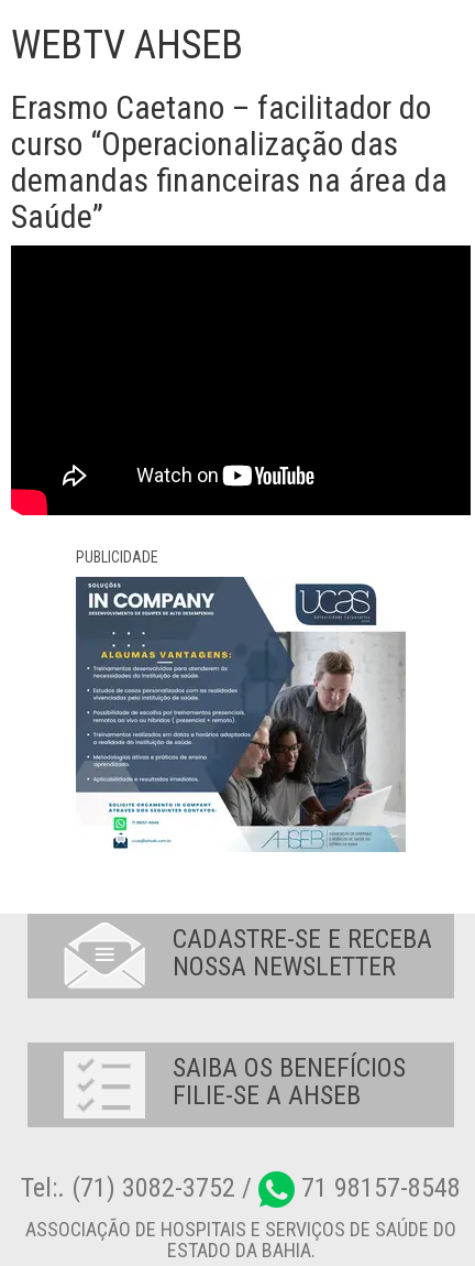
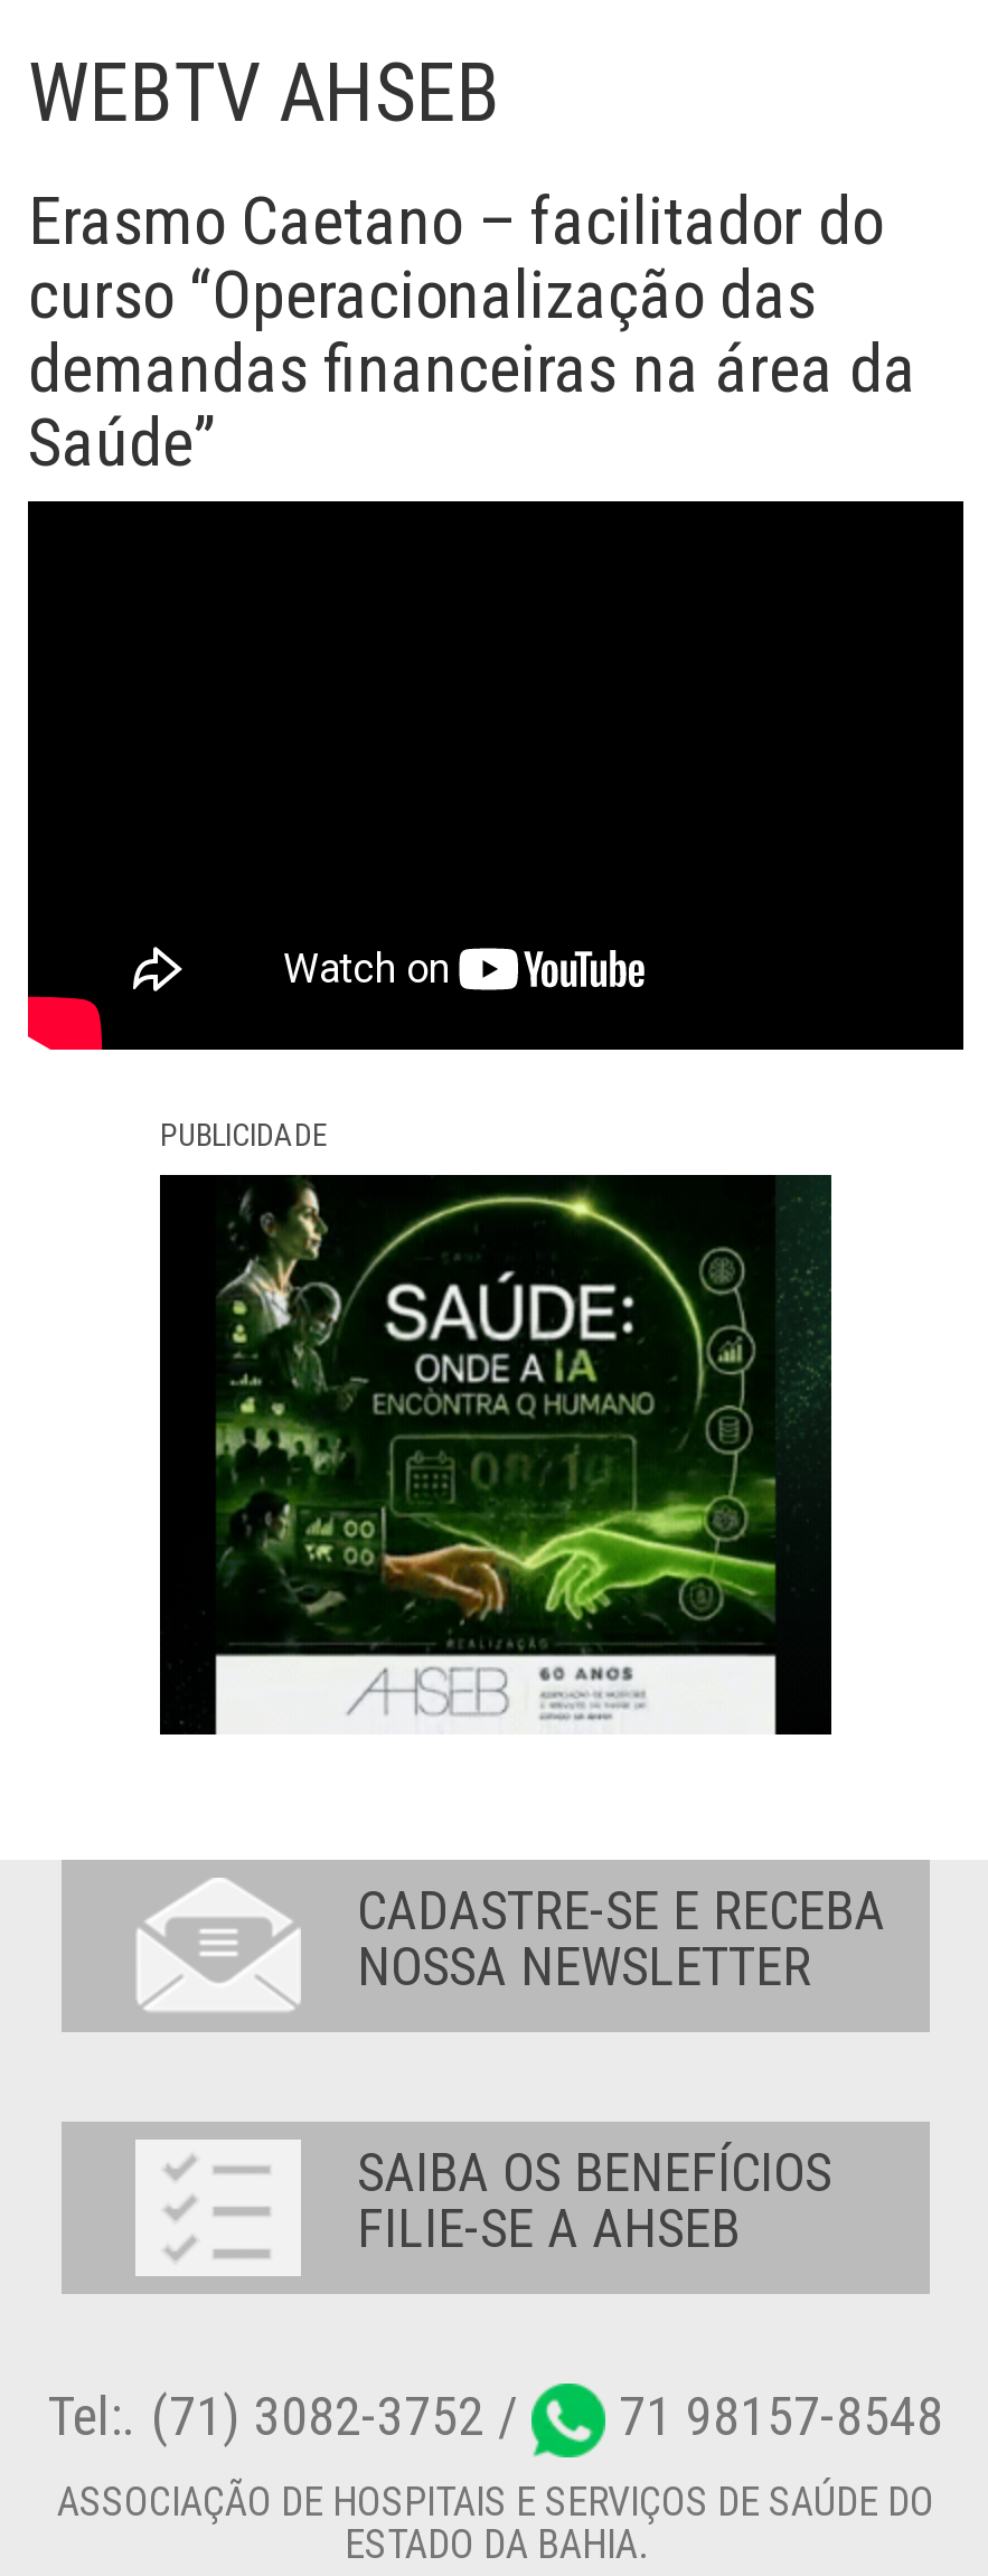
[75,576,406,852] [image] -> [158,1173,834,1737] [image]

